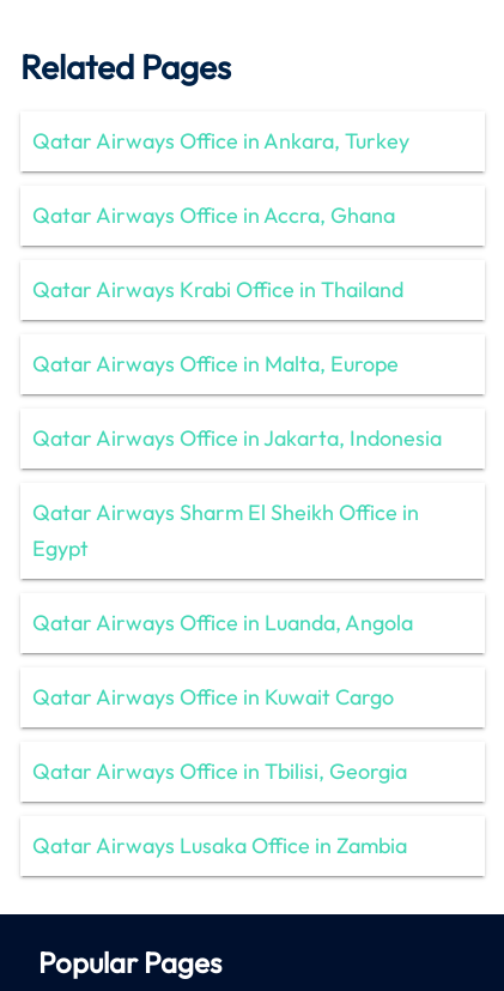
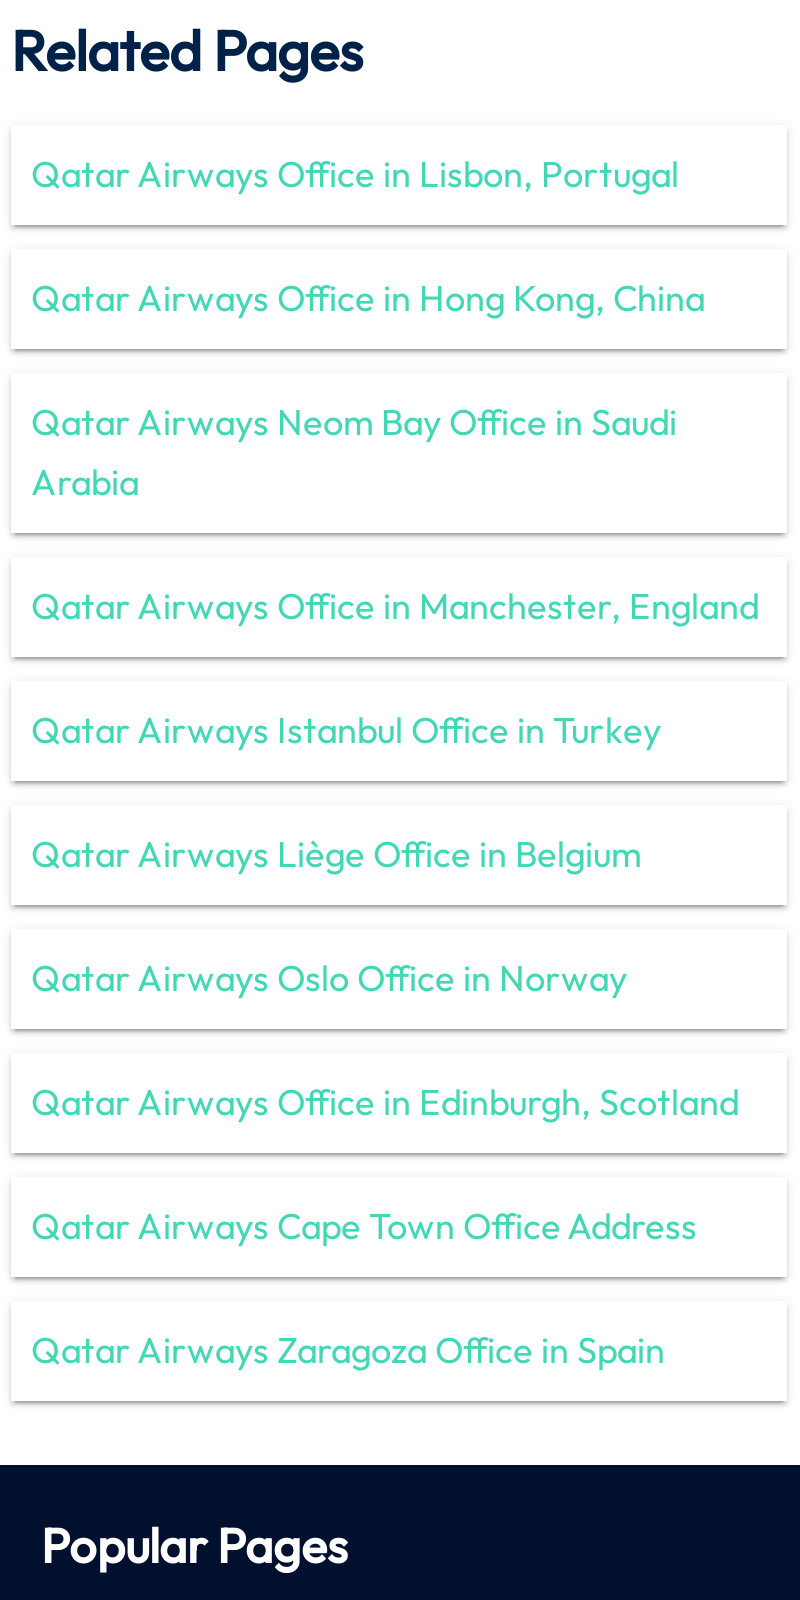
[32,127,409,154] Qatar Airways Office in Ankara, Turkey -> [31,151,679,197] Qatar Airways Office in Lisbon, Portugal
[32,201,395,229] Qatar Airways Office in Accra, Ghana -> [31,275,705,321] Qatar Airways Office in Hong Kong, China
[32,275,403,303] Qatar Airways Krabi Office in Thailand -> [31,399,677,505] Qatar Airways Neom Bay Office in Saudi | Arabia
[32,350,399,377] Qatar Airways Office in Malta, Europe -> [31,583,759,629] Qatar Airways Office in Manchester, England
[32,424,442,452] Qatar Airways Office in Jakarta, Indonesia -> [31,707,661,753] Qatar Airways Istanbul Office in Turkey
[32,498,419,562] Qatar Airways Sharm El Sheikh Office in | Egypt -> [31,831,641,877] Qatar Airways Liège Office in Belgium
[32,609,413,636] Qatar Airways Office in Luanda, Angola -> [31,955,627,1001] Qatar Airways Oslo Office in Norway
[32,683,394,710] Qatar Airways Office in Kuwait Cargo -> [31,1079,739,1125] Qatar Airways Office in Edinburgh, Scotland
[32,757,407,785] Qatar Airways Office in Tbilisi, Georgia -> [31,1203,697,1249] Qatar Airways Cape Town Office Address
[32,832,407,859] Qatar Airways Lusaka Office in Zambia -> [31,1327,665,1373] Qatar Airways Zaragoza Office in Spain

